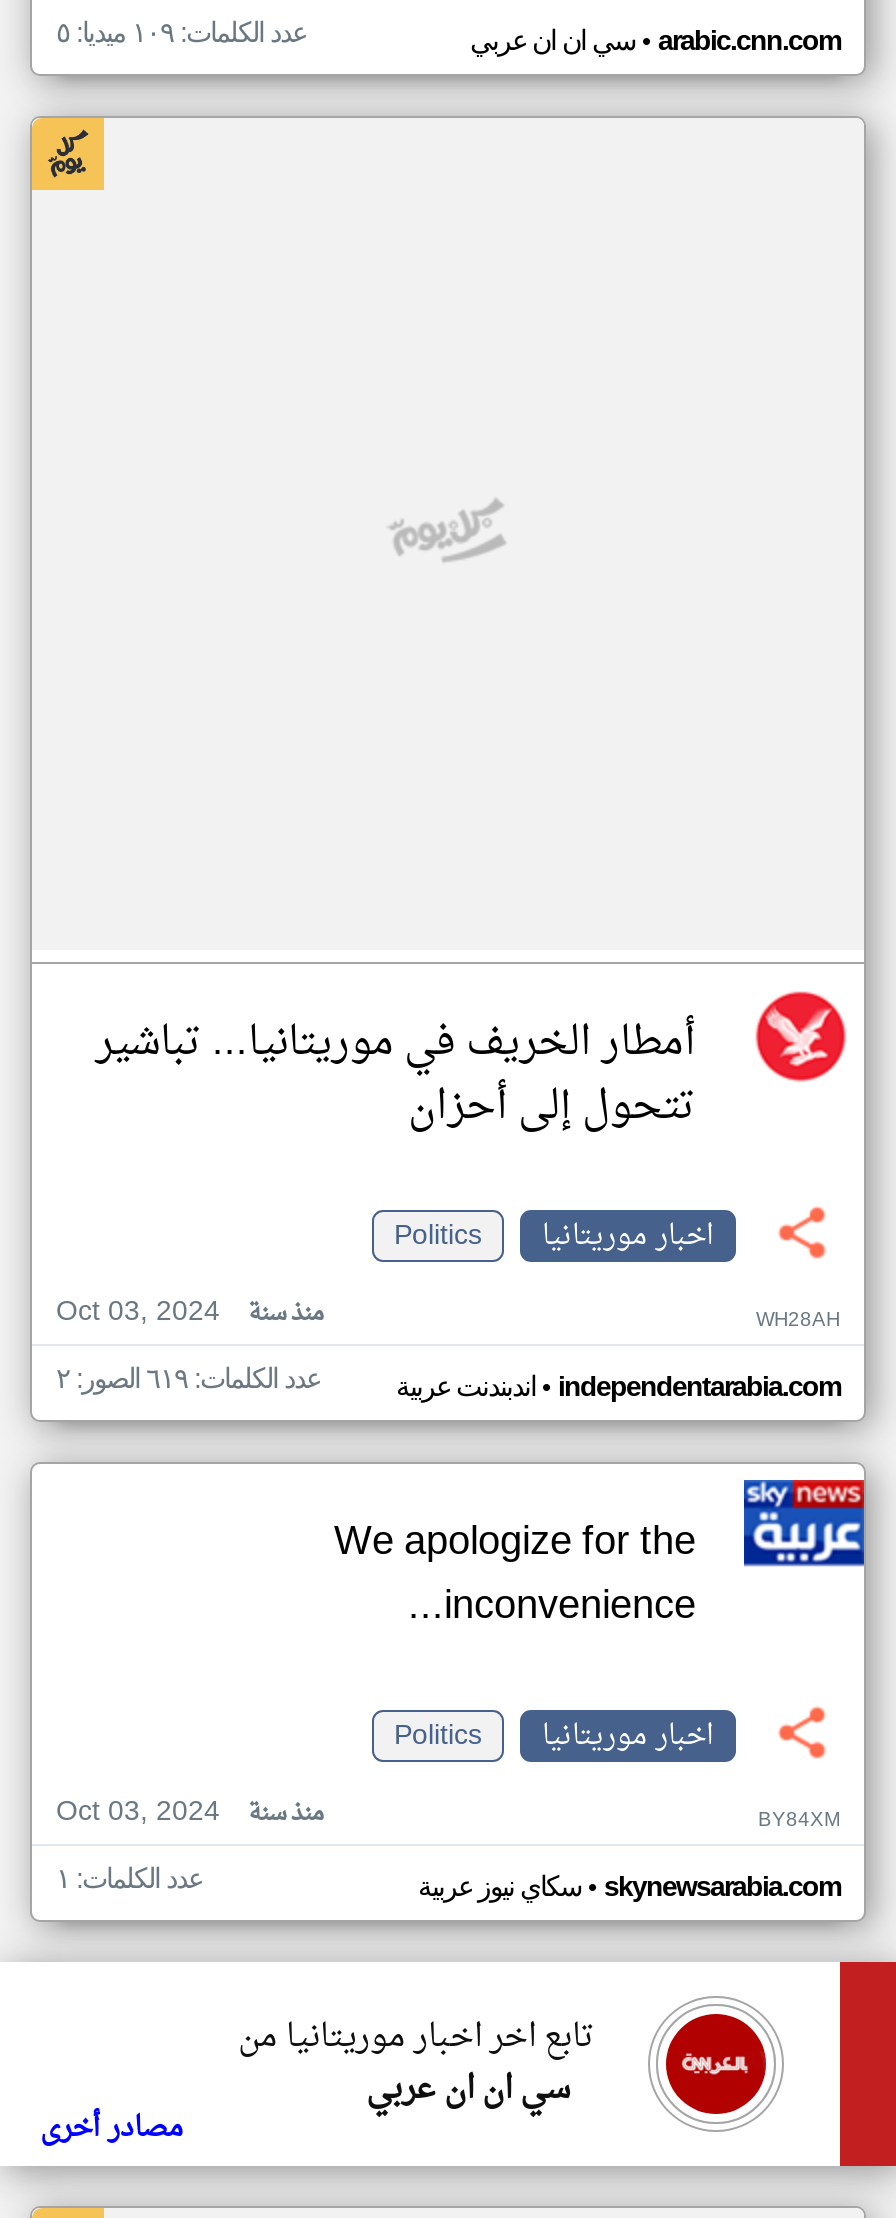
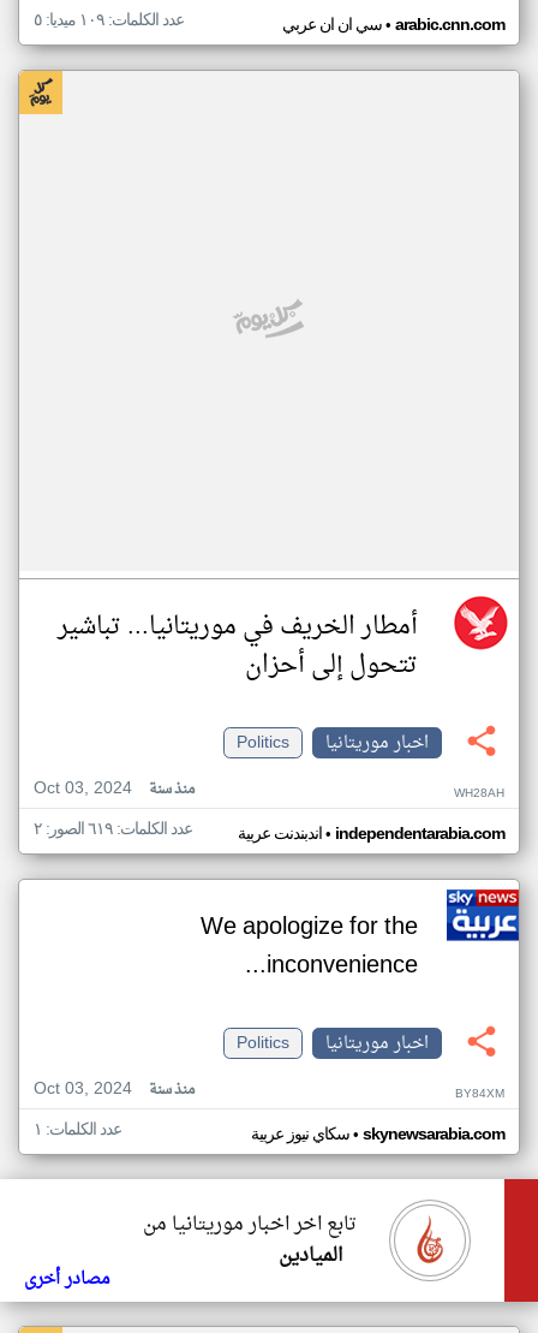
[664,2012,768,2116] [image] -> [400,1210,460,1270] [image]
[366,2060,570,2120] سي ان ان عربي -> [279,1238,342,1274] الميادين

